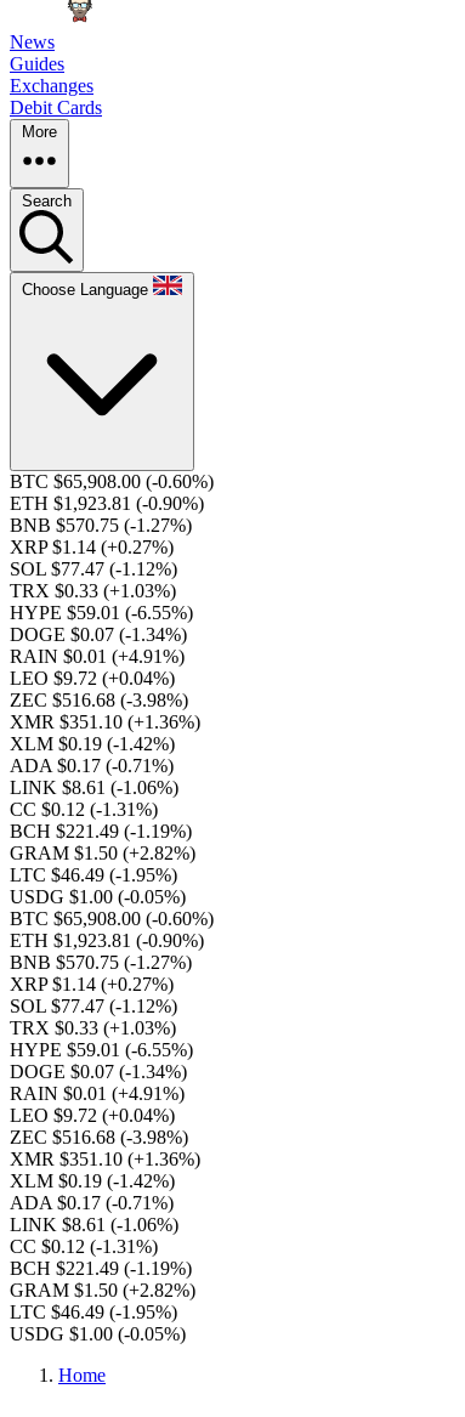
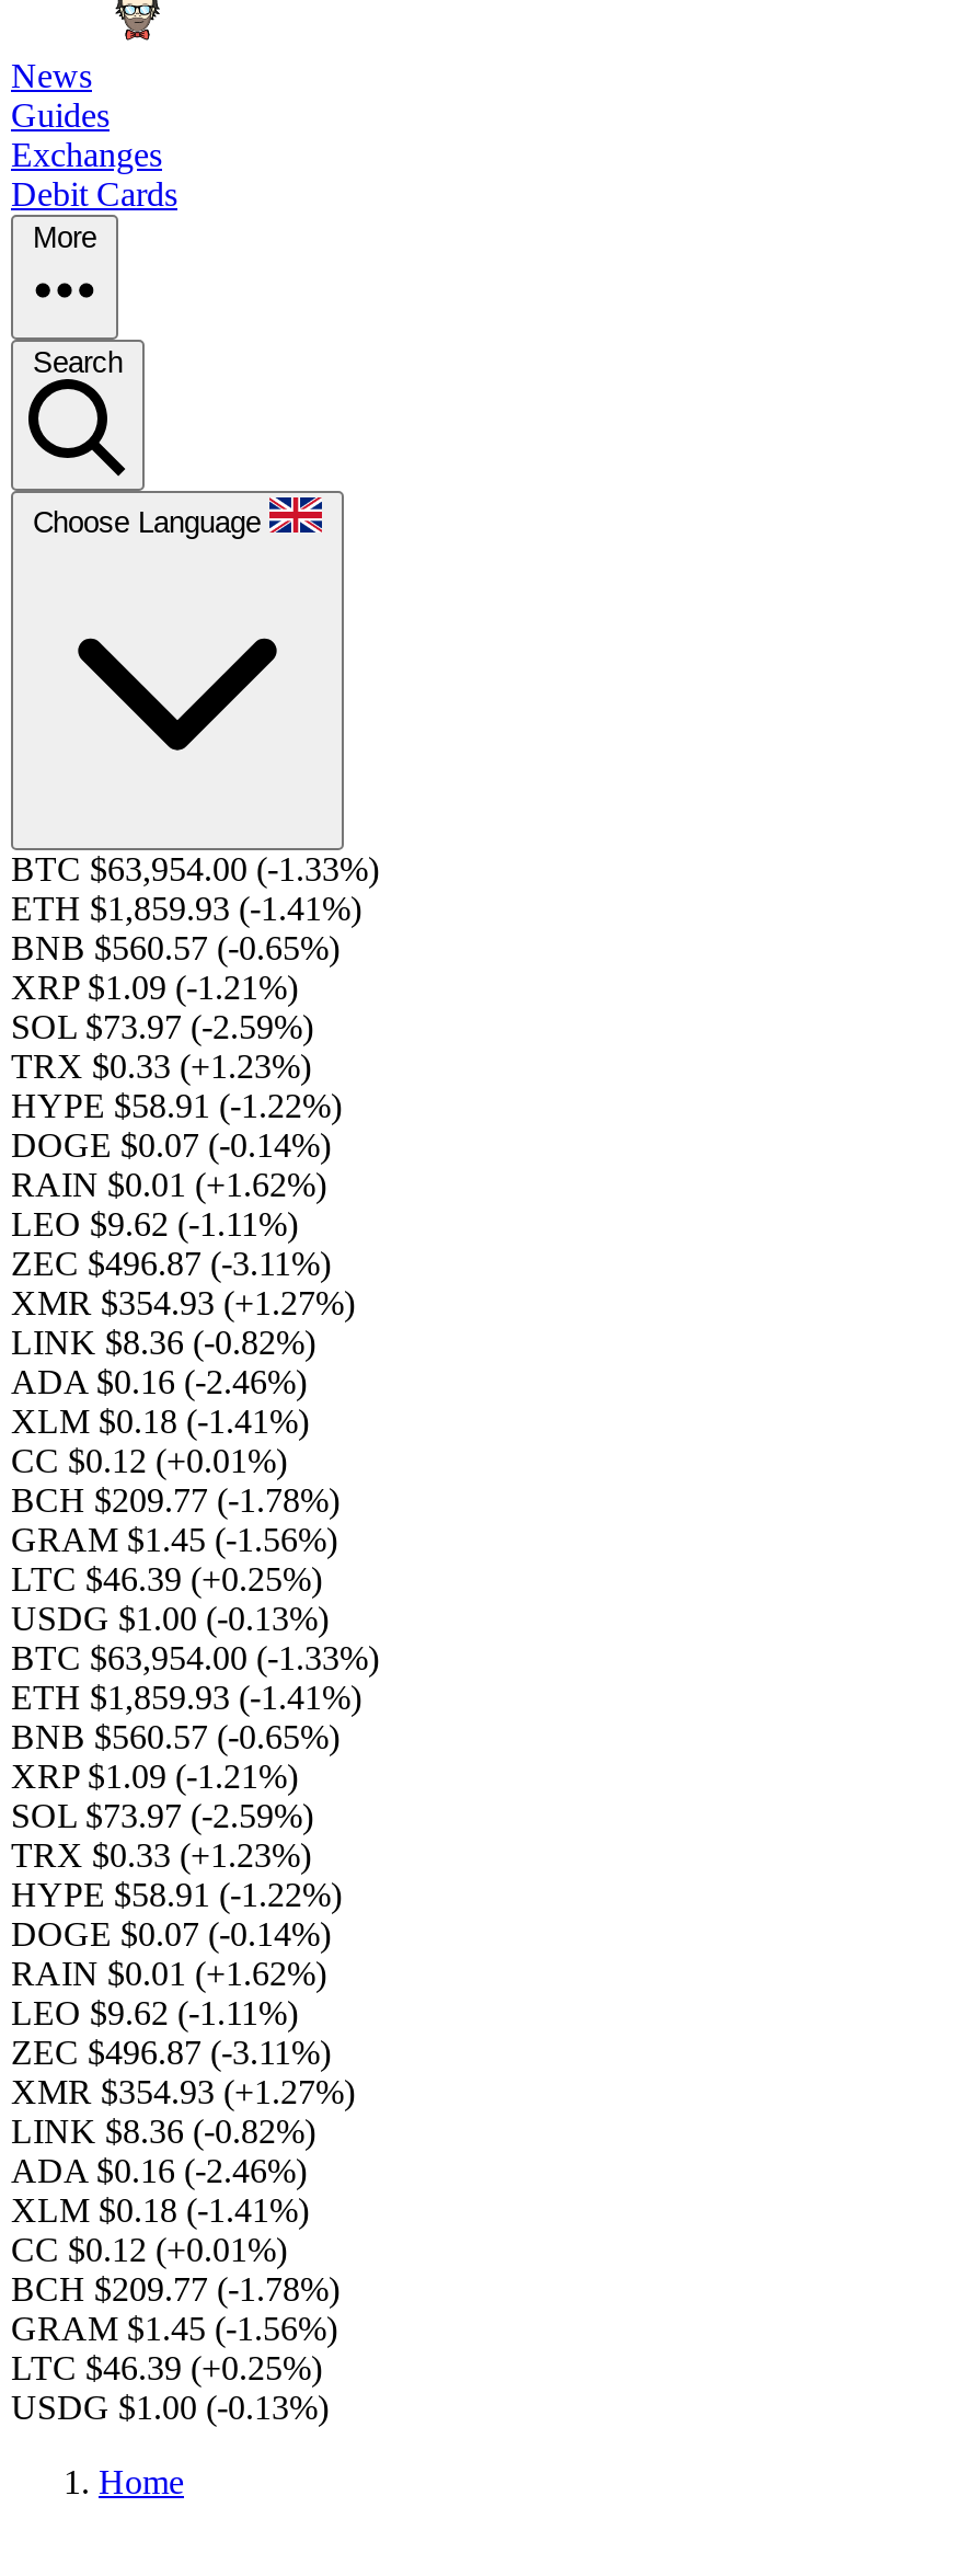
[10,471,214,1344] BTC $65,908.00(-0.60%) | ETH $1,923.81 (-0.90%) | BNB $570.75 (-1.27%) | XRP $1.14 (+0.27%) | SOL $77.47(-1.12%) | TRX $0.33 (+1.03%) | HYPE $59.01 (-6.55%) | DOGE $0.07 (-1.34%) | RAIN $0.01 (+4.91%) | LEO $9.72 (+0.04%) | ZEC $516.68 (-3.98%) | XMR $351.10(+1.36%) | XLM $0.19 (-1.42%) | ADA $0.17 (-0.71%) | LINK $8.61 (-1.06%) | CC $0.12 (-1.31%) | BCH $221.49 (-1.19%) | GRAM $1.50 (+2.82%) | LTC $46.49 (-1.95%) | USDG $1.00(-0.05%) | BTC $65,908.00 (-0.60%) | ETH $1,923.81 (-0.90%) | BNB $570.75 (-1.27%) | XRP $1.14 (+0.27%) | SOL $77.47(-1.12%) | TRX $0.33 (+1.03%) | HYPE $59.01 (-6.55%) | DOGE $0.07 (-1.34%) | RAIN $0.01 (+4.91%) | LEO $9.72 (+0.04%) | ZEC $516.68 (-3.98%) | XMR $351.10(+1.36%) | XLM $0.19 (-1.42%) | ADA $0.17 (-0.71%) | LINK $8.61 (-1.06%) | CC $0.12 (-1.31%) | BCH $221.49 (-1.19%) | GRAM $1.50 (+2.82%) | LTC $46.49 (-1.95%) | USDG $1.00(-0.05%) -> [11,850,379,2426] BTC $63,954.00(-1.33%) | ETH $1,859.93 (-1.41%) | BNB $560.57 (-0.65%) | XRP $1.09 (-1.21%) | SOL $73.97(-2.59%) | TRX $0.33 (+1.23%) | HYPE $58.91 (-1.22%) | DOGE $0.07 (-0.14%) | RAIN $0.01 (+1.62%) | LEO $9.62 (-1.11%) | ZEC $496.87 (-3.11%) | XMR $354.93(+1.27%) | LINK $8.36 (-0.82%) | ADA $0.16 (-2.46%) | XLM $0.18 (-1.41%) | CC $0.12 (+0.01%) | BCH $209.77 (-1.78%) | GRAM $1.45 (-1.56%) | LTC $46.39 (+0.25%) | USDG $1.00(-0.13%) | BTC $63,954.00 (-1.33%) | ETH $1,859.93 (-1.41%) | BNB $560.57 (-0.65%) | XRP $1.09 (-1.21%) | SOL $73.97(-2.59%) | TRX $0.33 (+1.23%) | HYPE $58.91 (-1.22%) | DOGE $0.07 (-0.14%) | RAIN $0.01 (+1.62%) | LEO $9.62 (-1.11%) | ZEC $496.87 (-3.11%) | XMR $354.93(+1.27%) | LINK $8.36 (-0.82%) | ADA $0.16 (-2.46%) | XLM $0.18 (-1.41%) | CC $0.12 (+0.01%) | BCH $209.77 (-1.78%) | GRAM $1.45 (-1.56%) | LTC $46.39 (+0.25%) | USDG $1.00(-0.13%)

